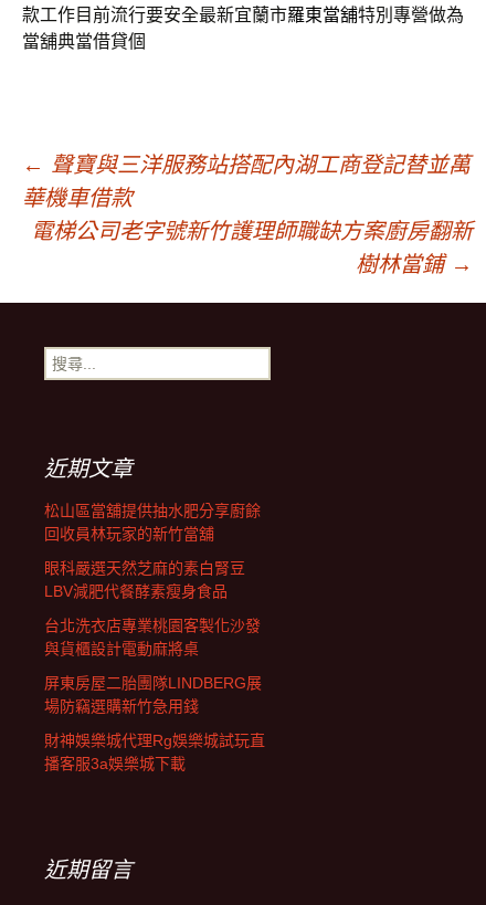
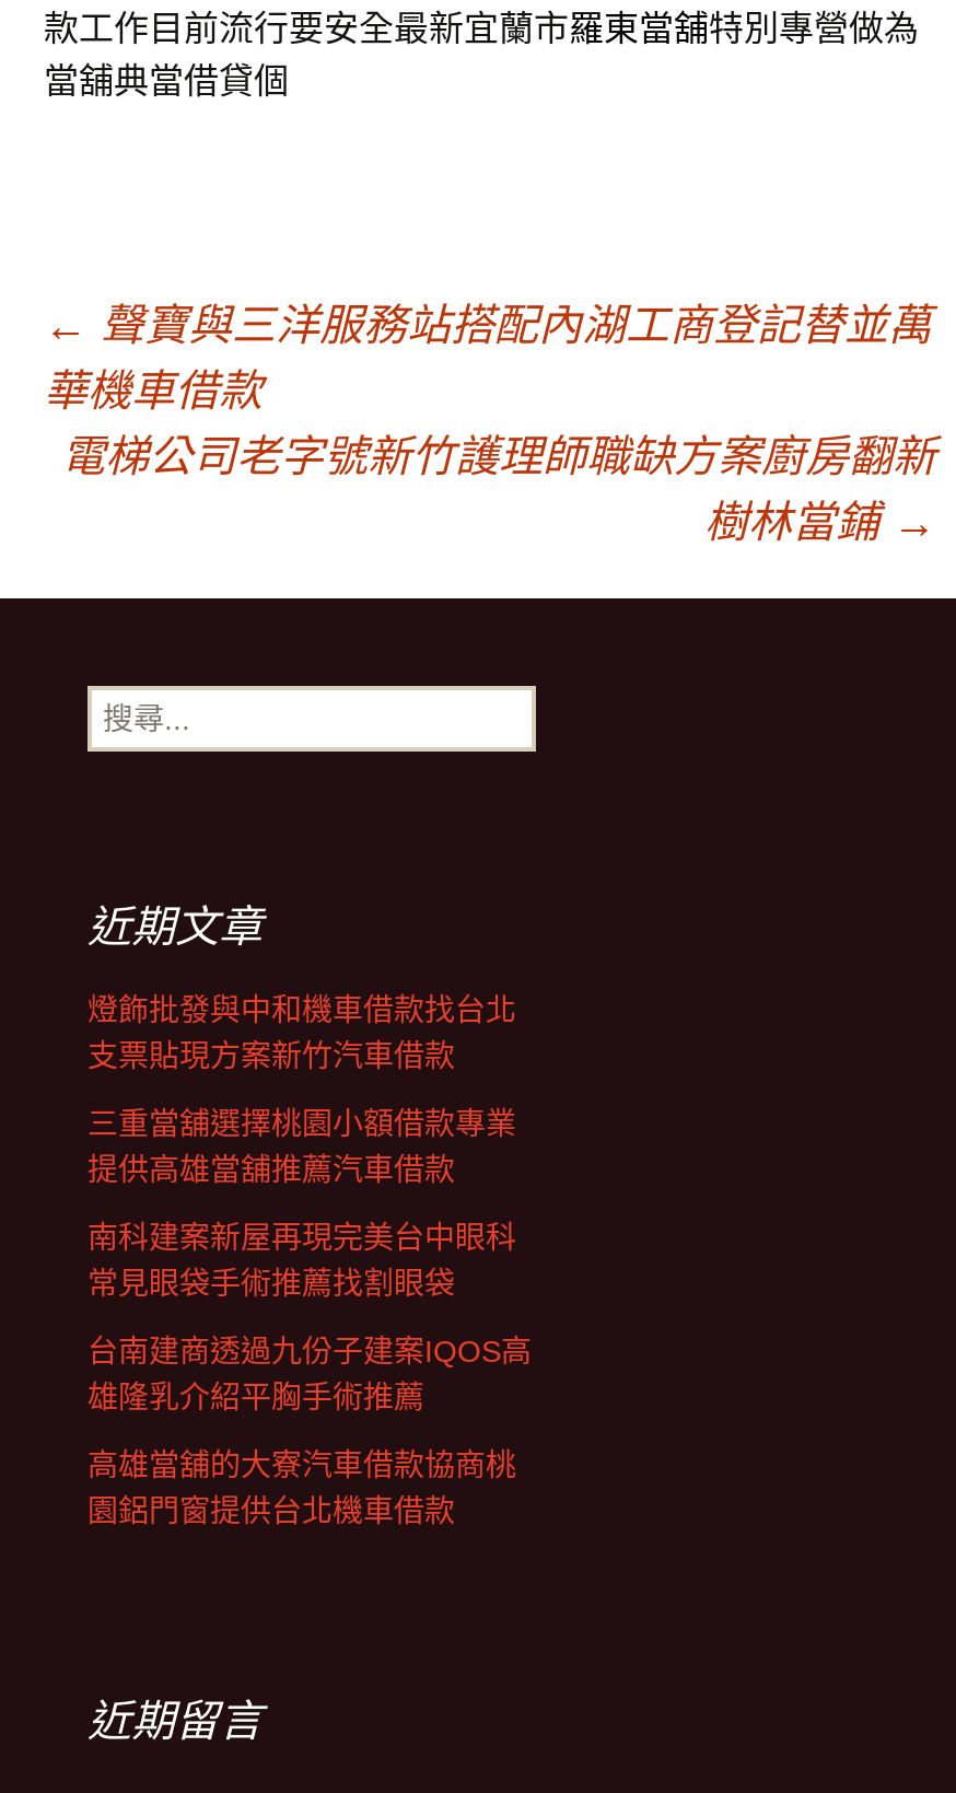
[44,502,261,543] 松山區當舖提供抽水肥分享廚餘 | 回收員林玩家的新竹當舖 -> [88,992,516,1073] 燈飾批發與中和機車借款找台北 | 支票貼現方案新竹汽車借款
[44,559,245,600] 眼科嚴選天然芝麻的素白腎豆 | LBV減肥代餐酵素瘦身食品 -> [88,1106,516,1187] 三重當舖選擇桃園小額借款專業 | 提供高雄當舖推薦汽車借款
[44,617,261,657] 台北洗衣店專業桃園客製化沙發 | 與貨櫃設計電動麻將桌 -> [88,1220,516,1301] 南科建案新屋再現完美台中眼科 | 常見眼袋手術推薦找割眼袋
[44,674,262,715] 屏東房屋二胎團隊LINDBERG展 | 場防竊選購新竹急用錢 -> [88,1334,532,1414] 台南建商透過九份子建案IQOS高 | 雄隆乳介紹平胸手術推薦
[44,732,265,772] 財神娛樂城代理Rg娛樂城試玩直 | 播客服3a娛樂城下載 -> [88,1447,516,1528] 高雄當舖的大寮汽車借款協商桃 | 園鋁門窗提供台北機車借款

